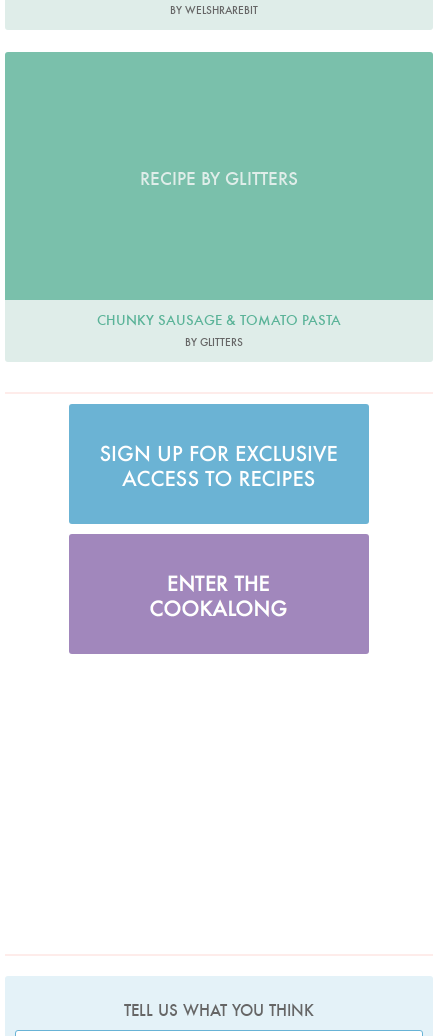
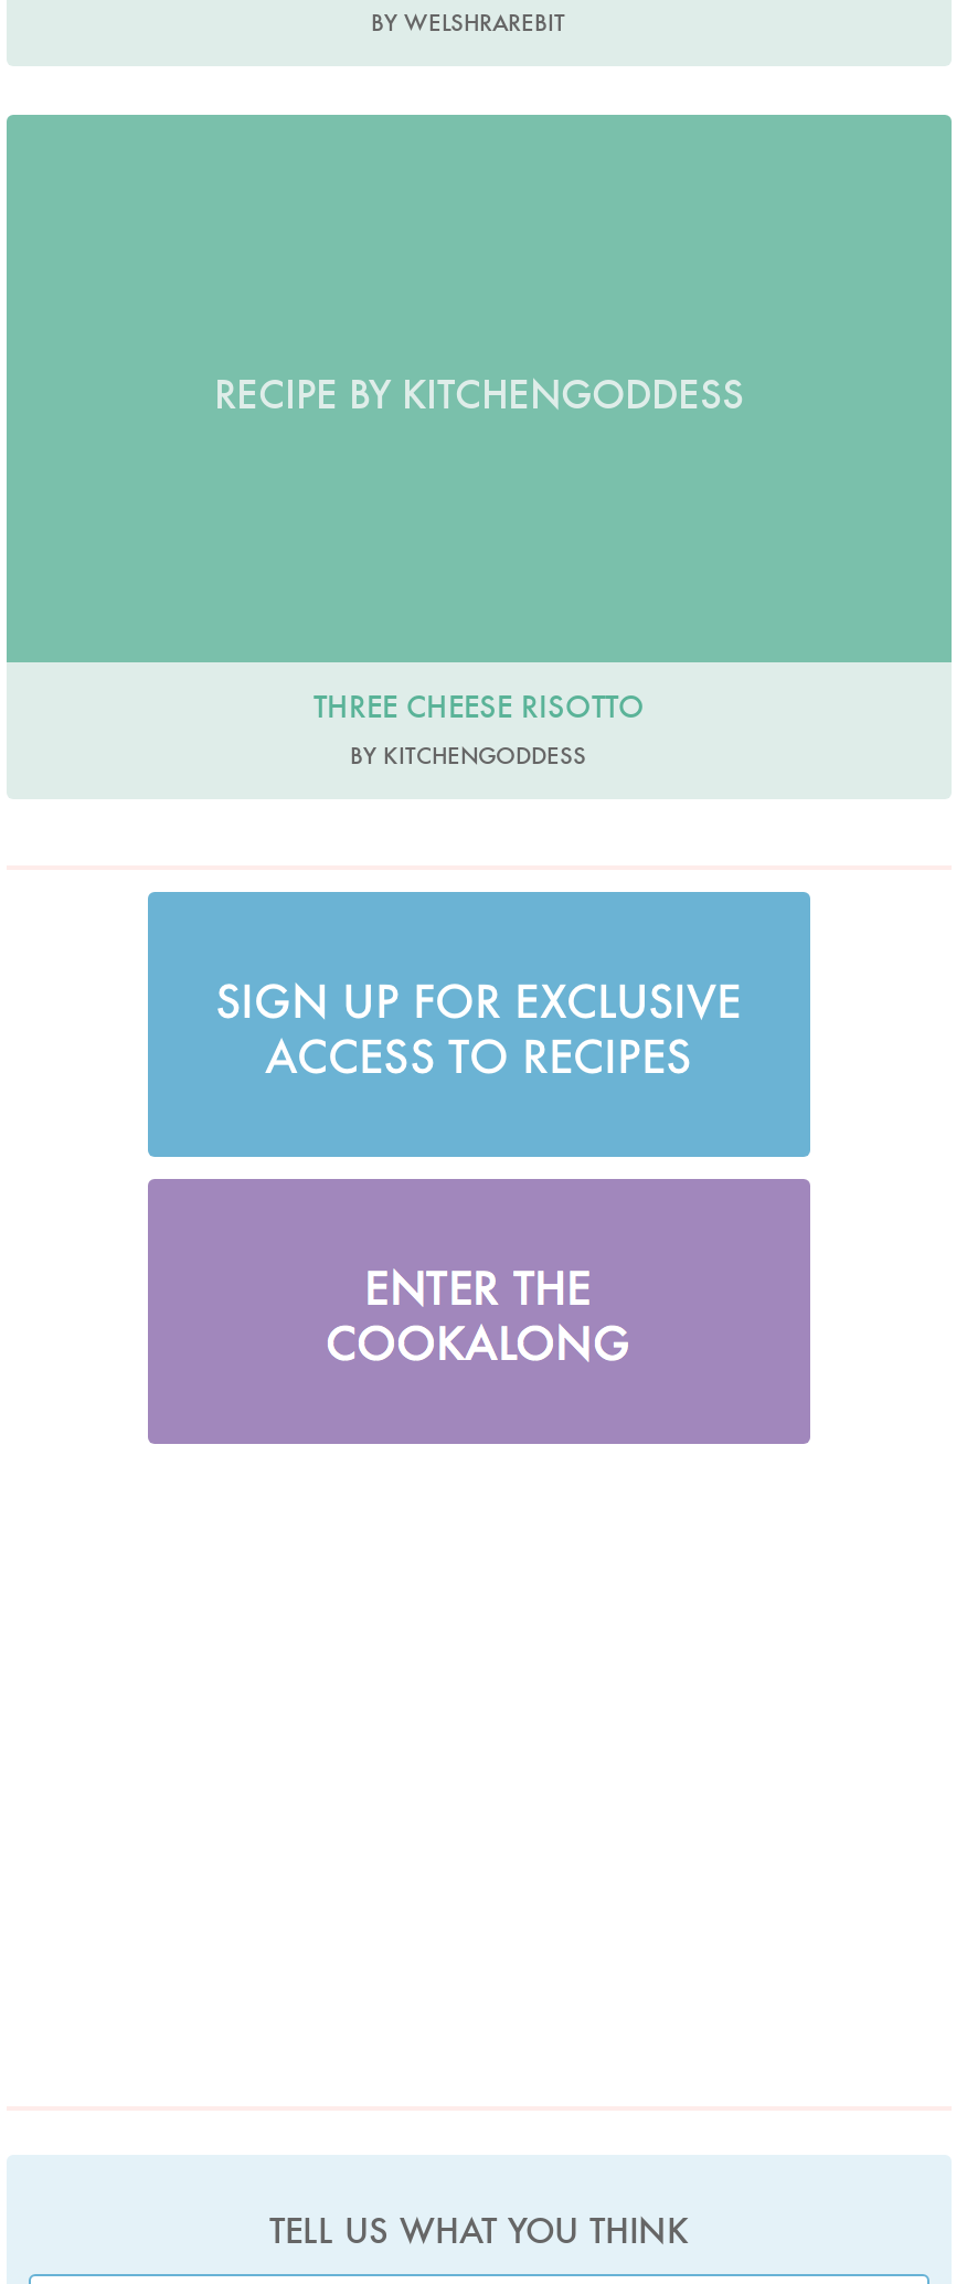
[140,167,298,190] RECIPE BY GLITTERS -> [214,368,744,419] RECIPE BY KITCHENGODDESS
[97,311,341,349] CHUNKY SAUSAGE & TOMATO PASTA | BY GLITTERS -> [314,687,645,771] THREE CHEESE RISOTTO | BY KITCHENGODDESS

